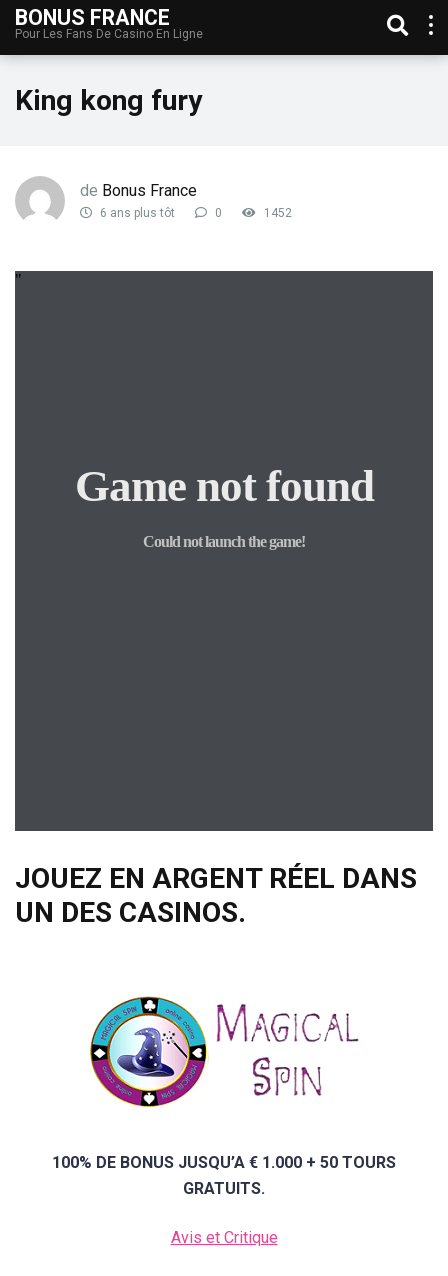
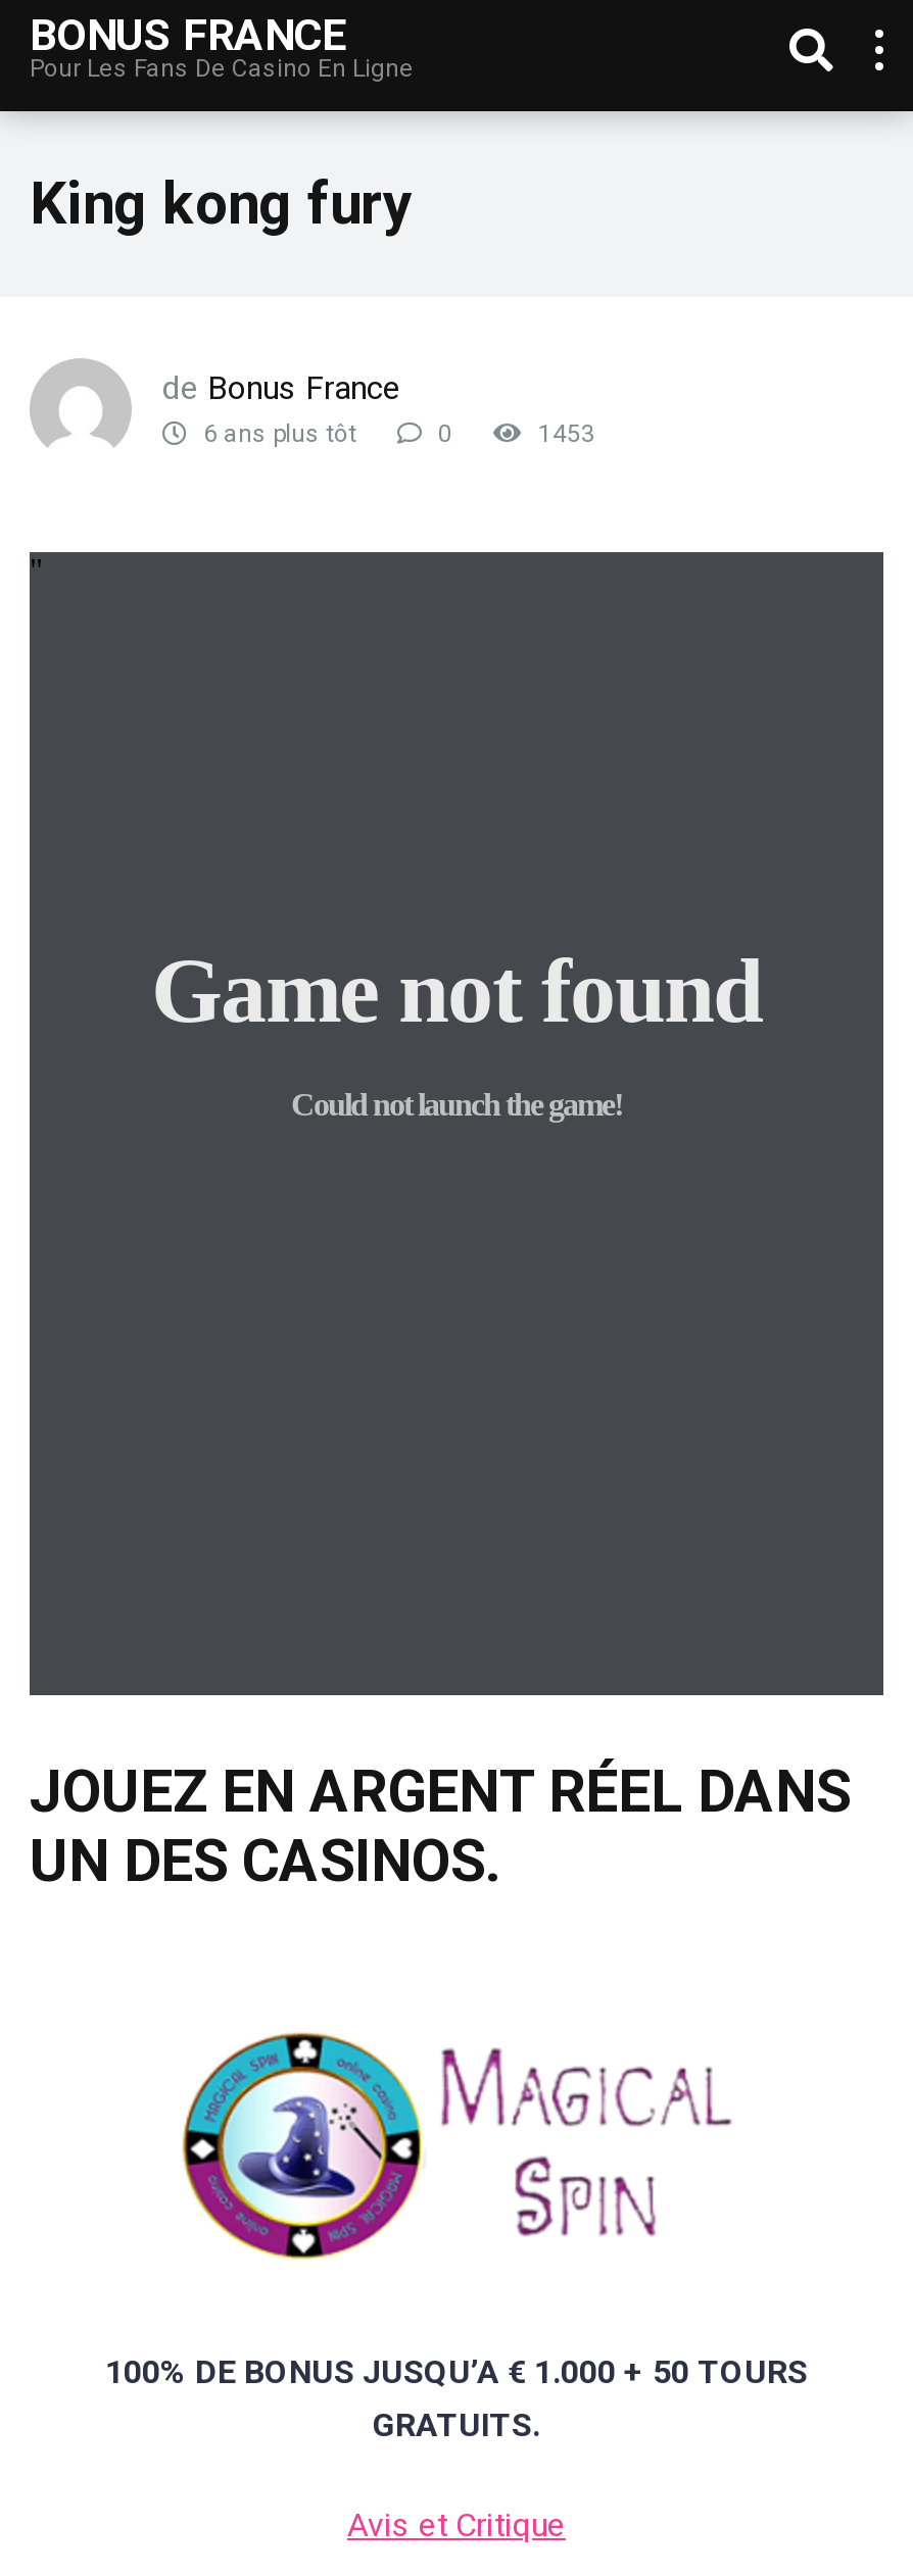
[261,206,292,220] 1452 -> [532,419,595,448] 1453

